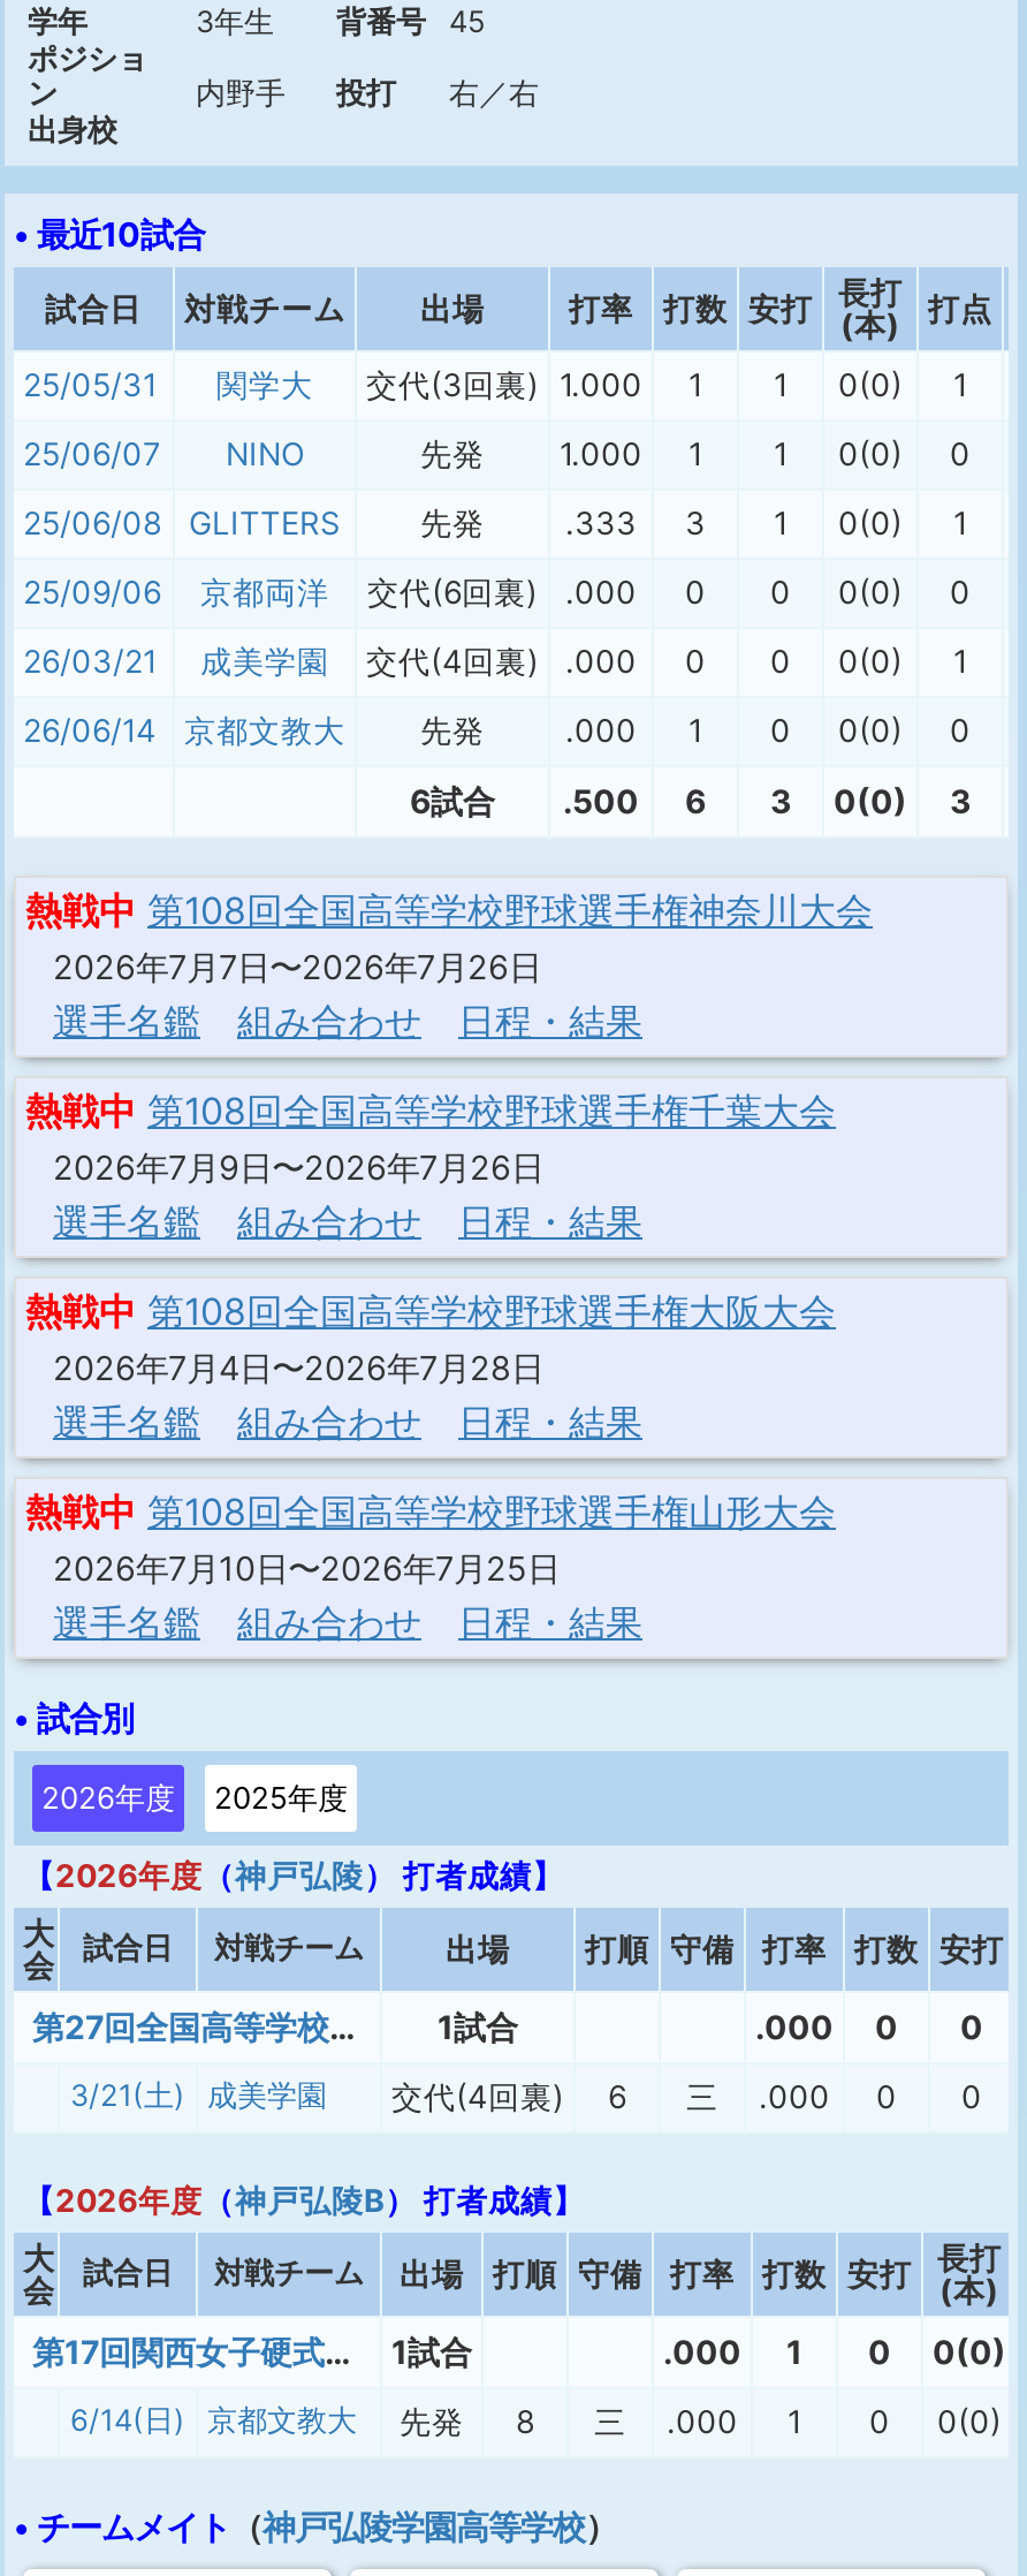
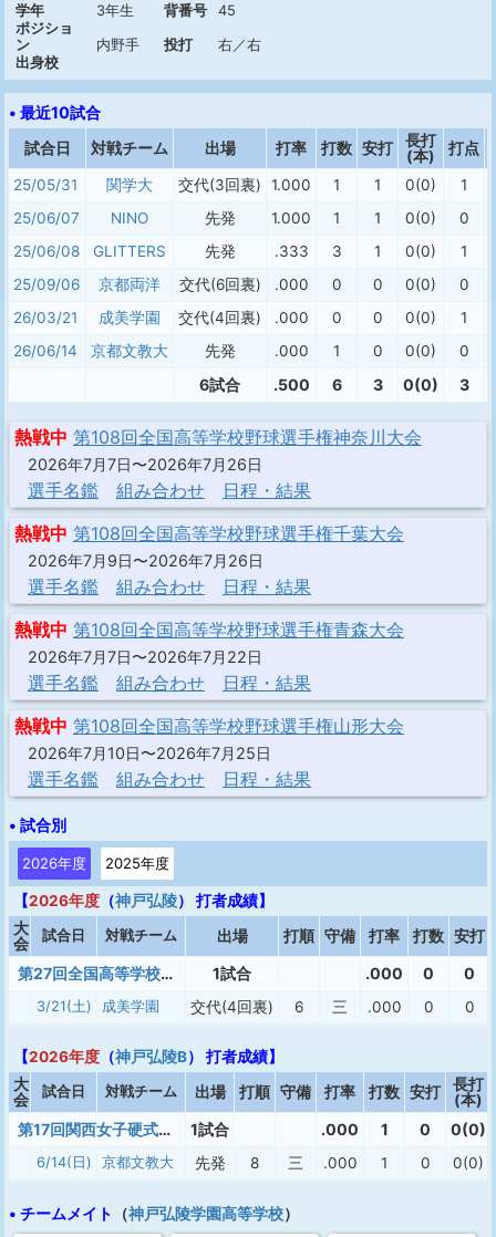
[25,1288,836,1334] 熱戦中 第108回全国高等学校野球選手権大阪大会 -> [14,618,404,641] 熱戦中 第108回全国高等学校野球選手権青森大会
[53,1348,543,1387] 2026年7月4日〜2026年7月28日 -> [28,647,262,666] 2026年7月7日〜2026年7月22日

